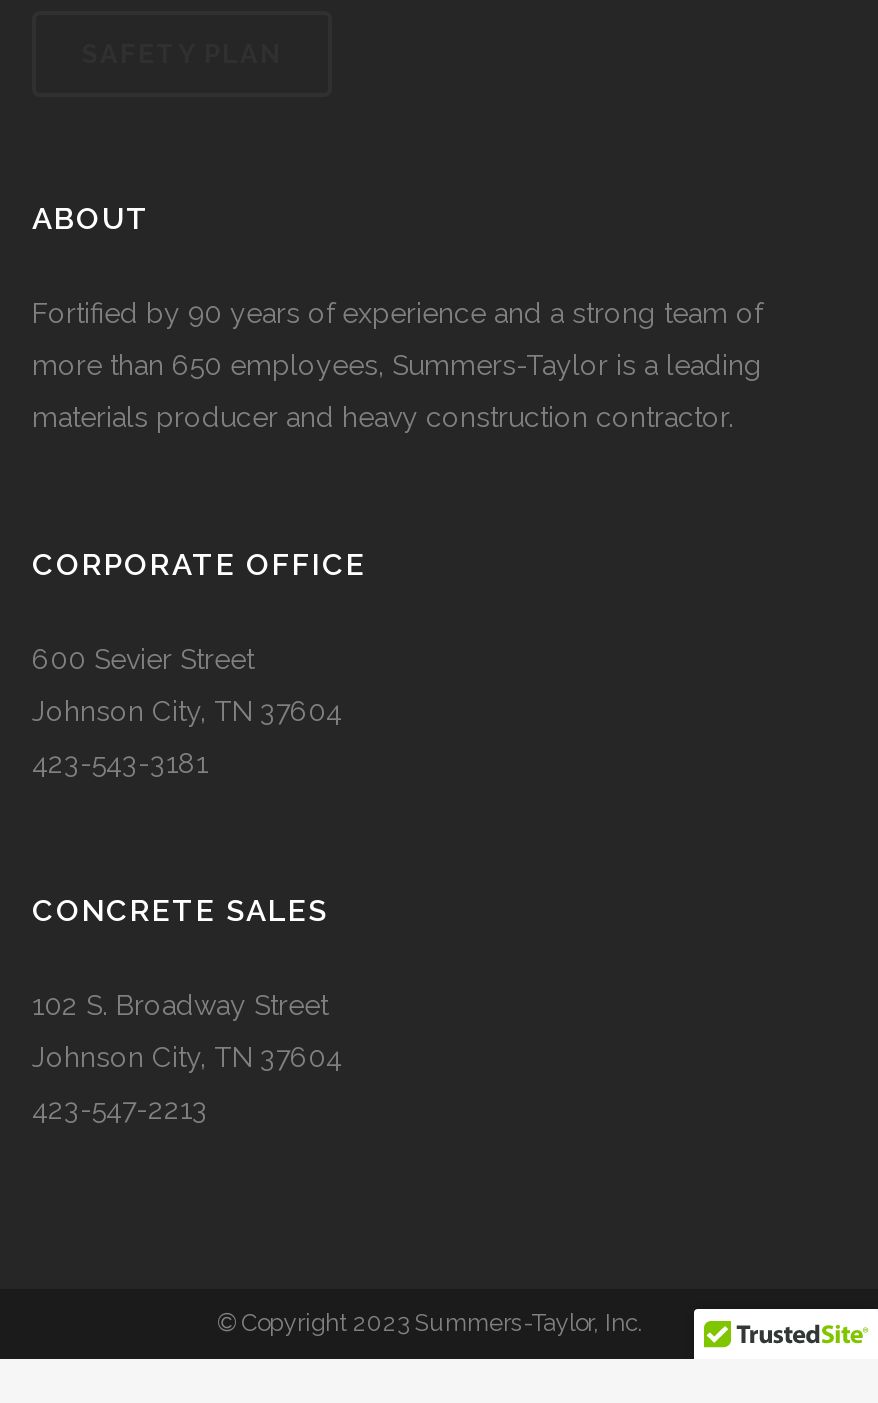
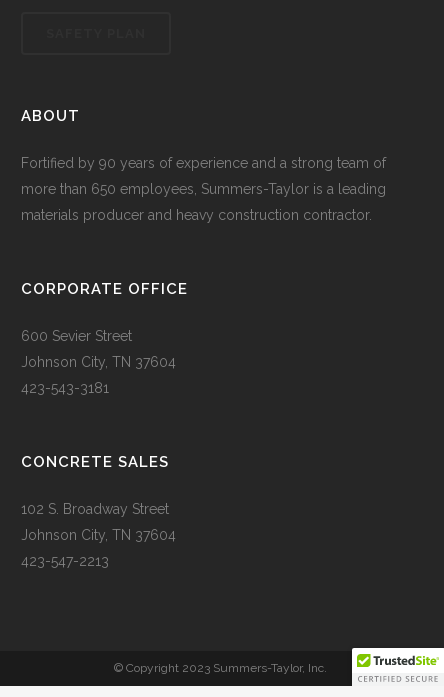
[694,1283,872,1351] [image] -> [351,647,441,683] [image]

